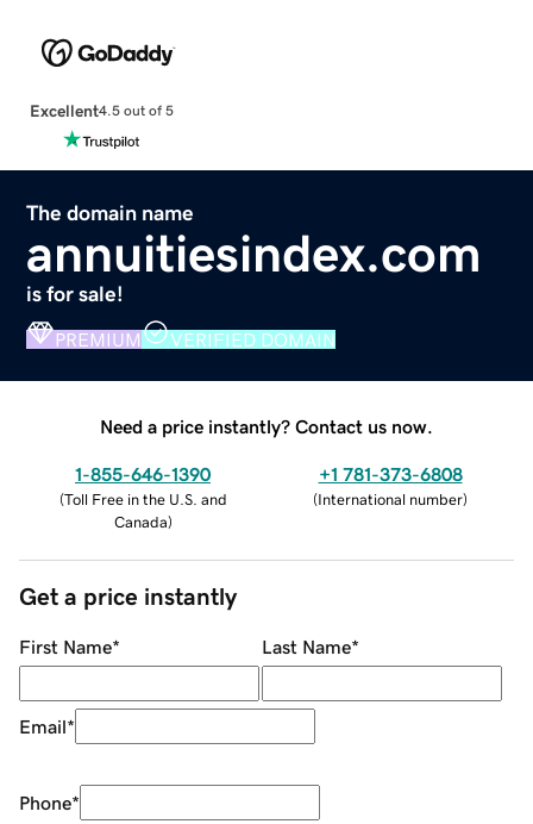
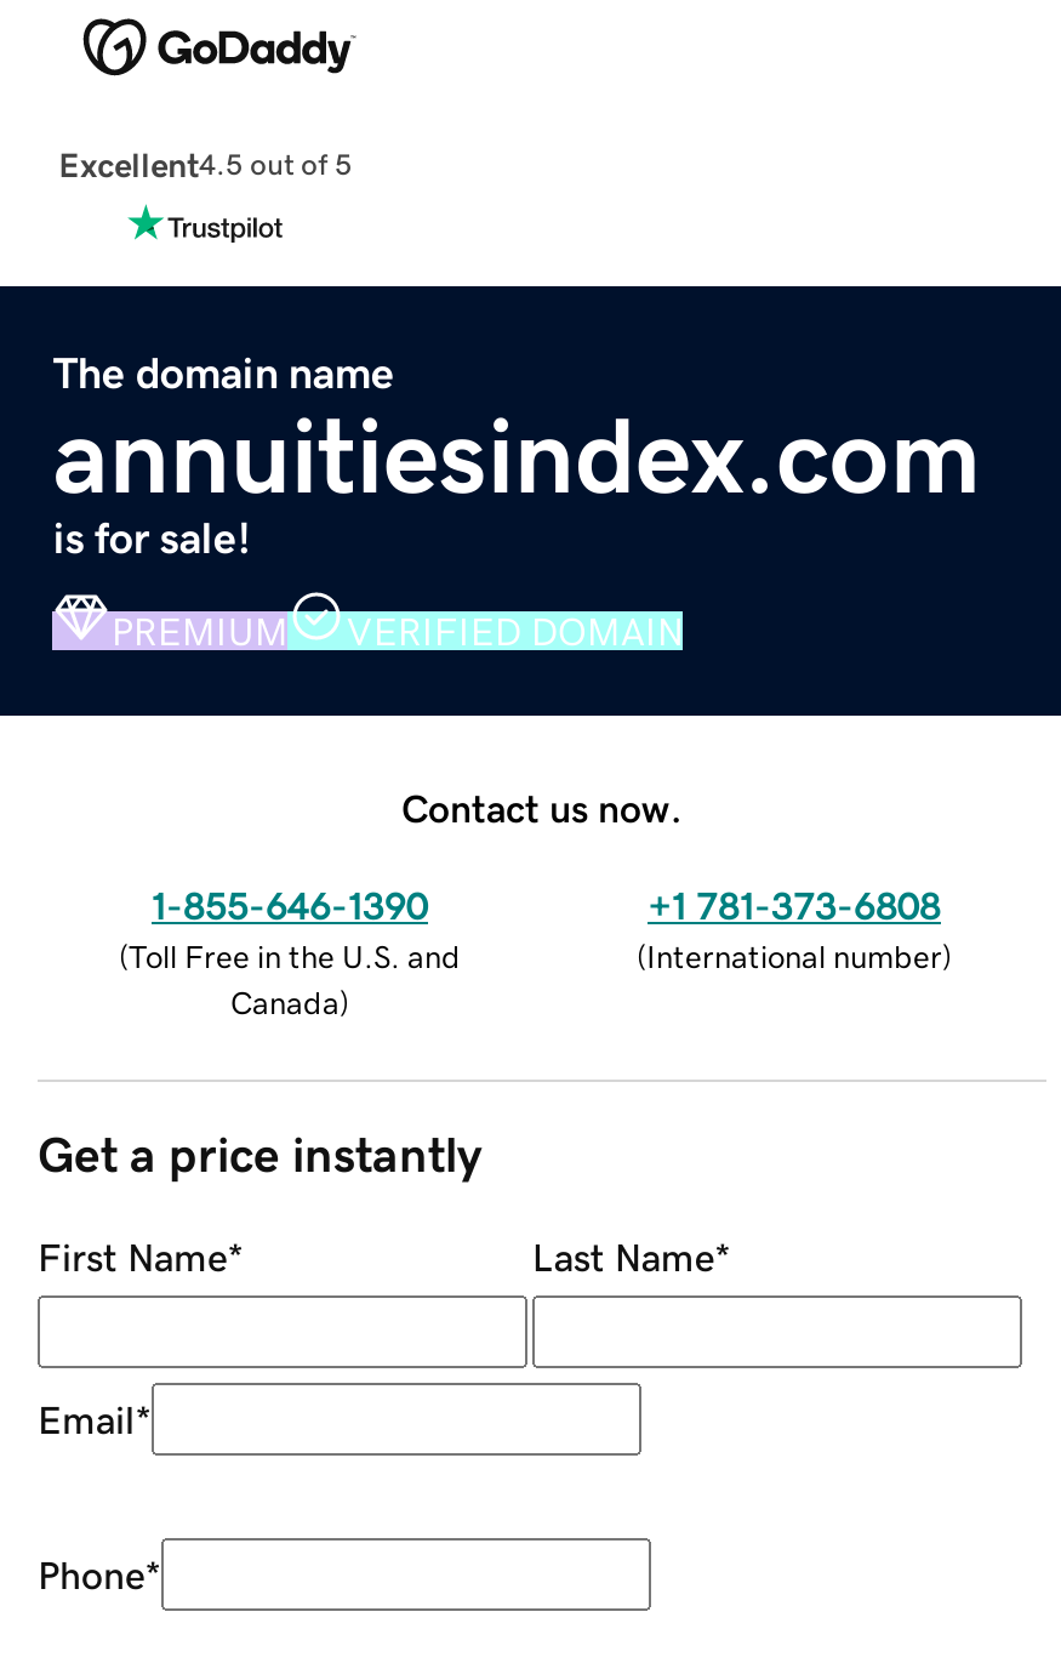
[100,416,433,435] Need a price instantly? Contact us now. -> [401,787,683,826] Contact us now.

